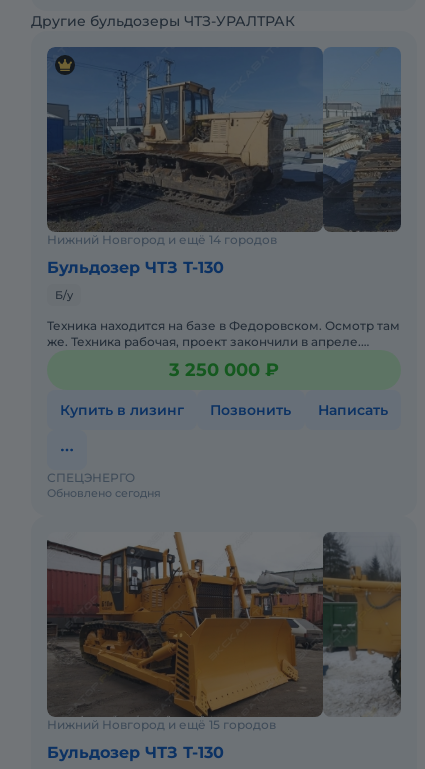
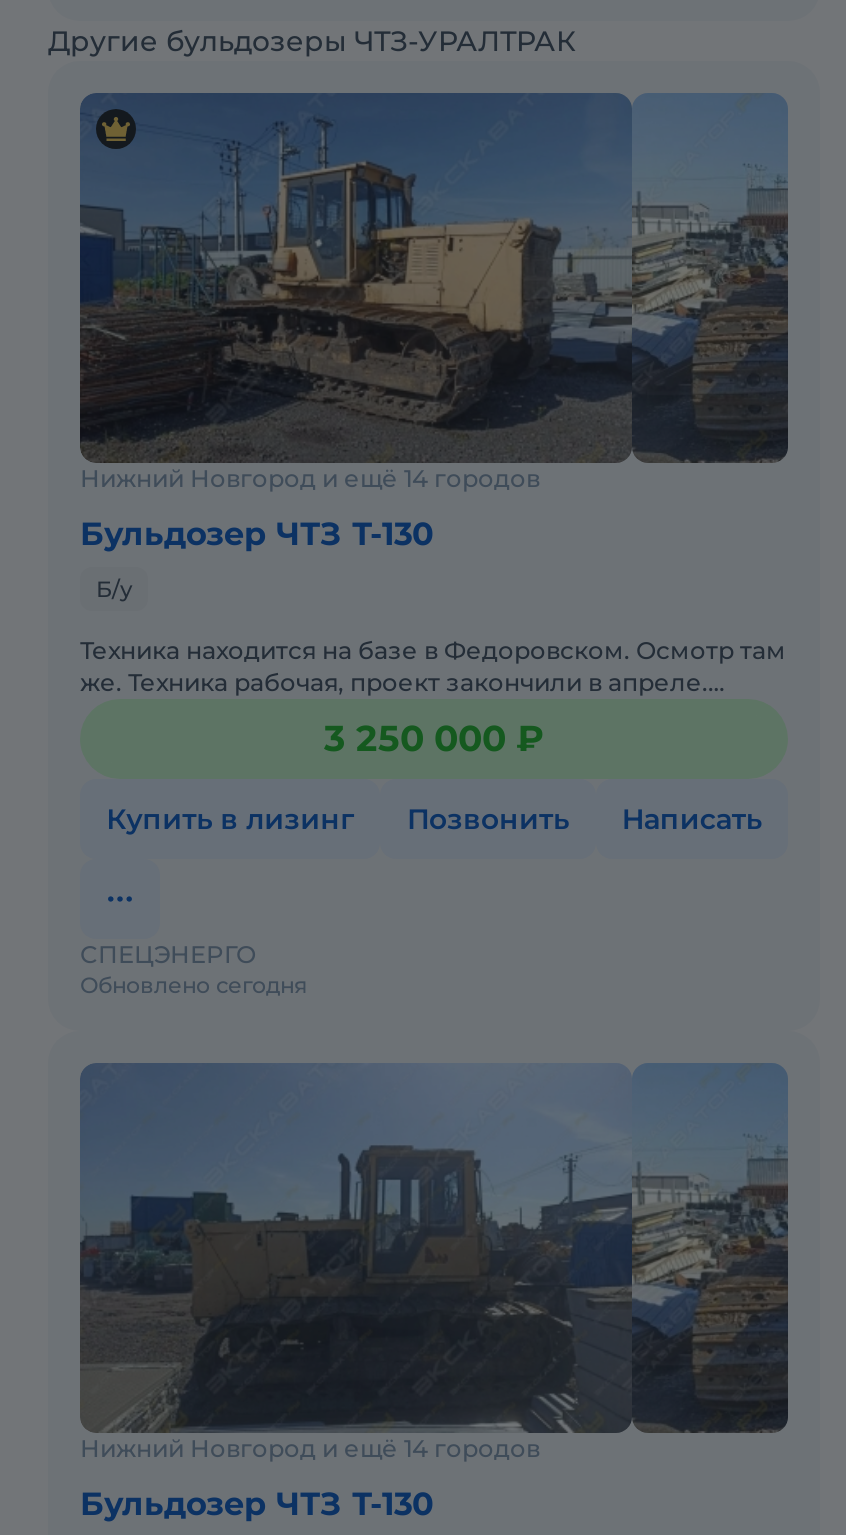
[46,531,402,732] [image] | Нижний Новгород и ещё 15 городов -> [80,1061,790,1463] [image] | Нижний Новгород и ещё 14 городов

